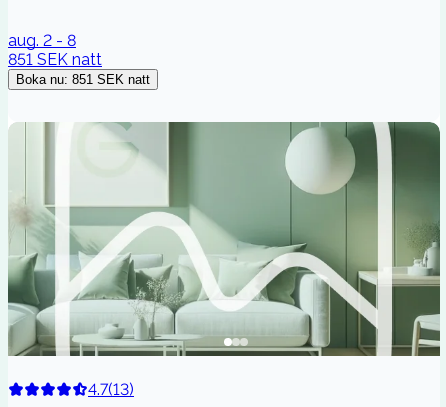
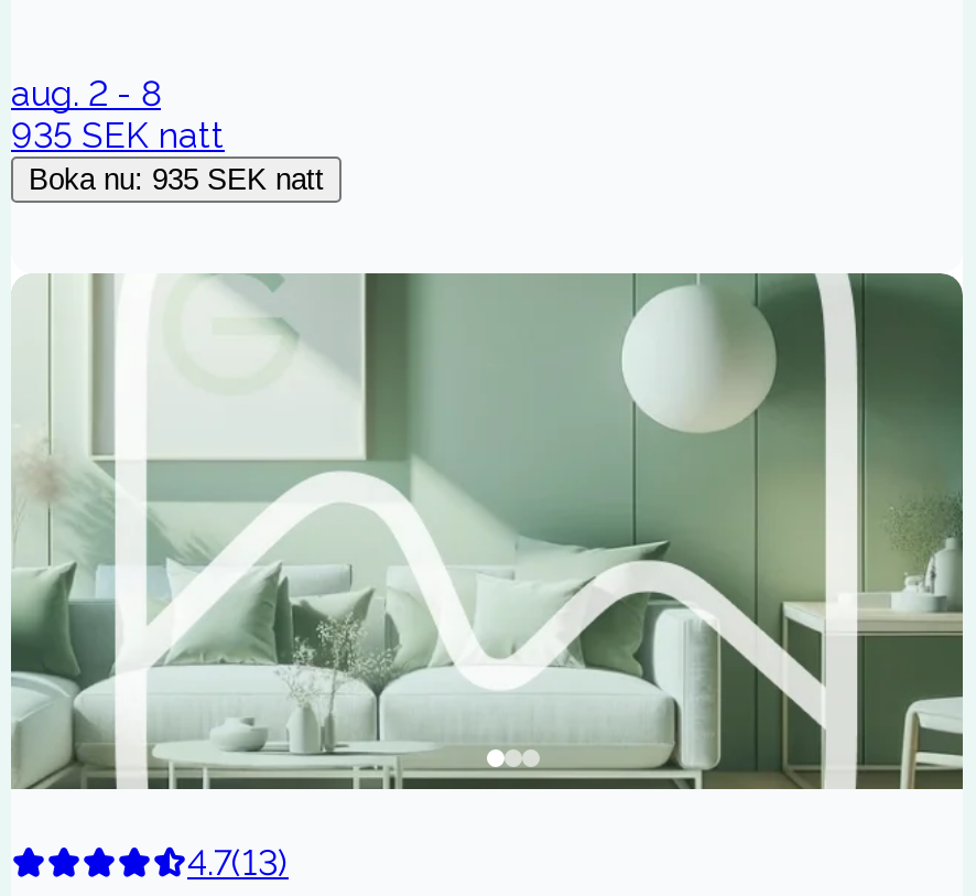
[8,50,102,69] 851 SEK natt -> [11,115,225,157] 935 SEK natt
[16,72,150,87] Boka nu: 851 SEK natt -> [29,164,324,197] Boka nu: 935 SEK natt

